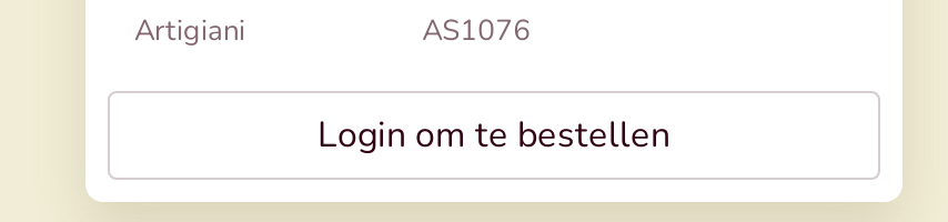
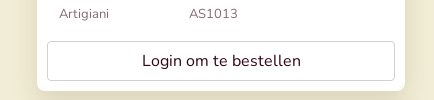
[422,10,531,50] AS1076 -> [189,5,238,23] AS1013

